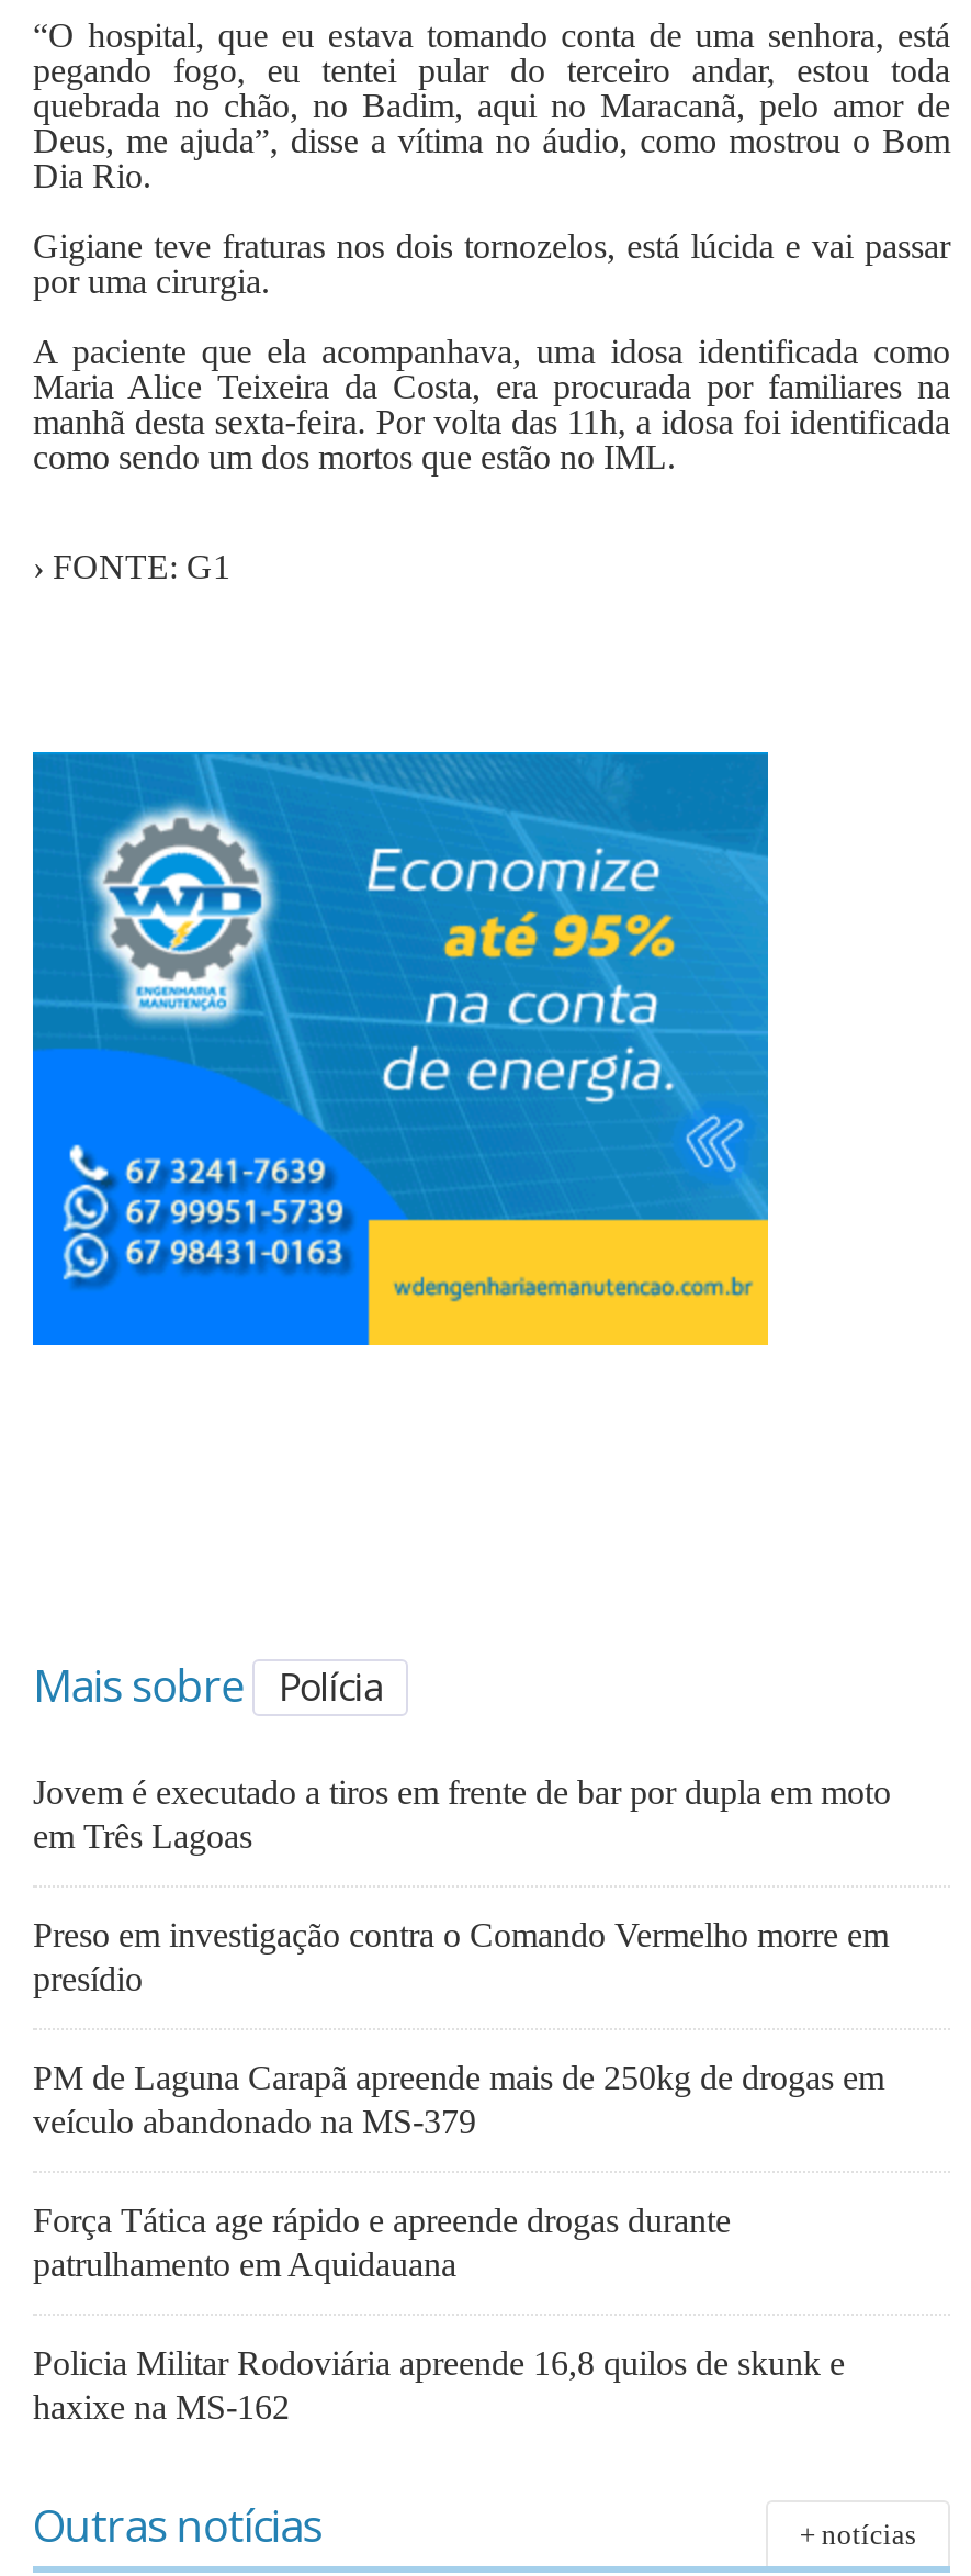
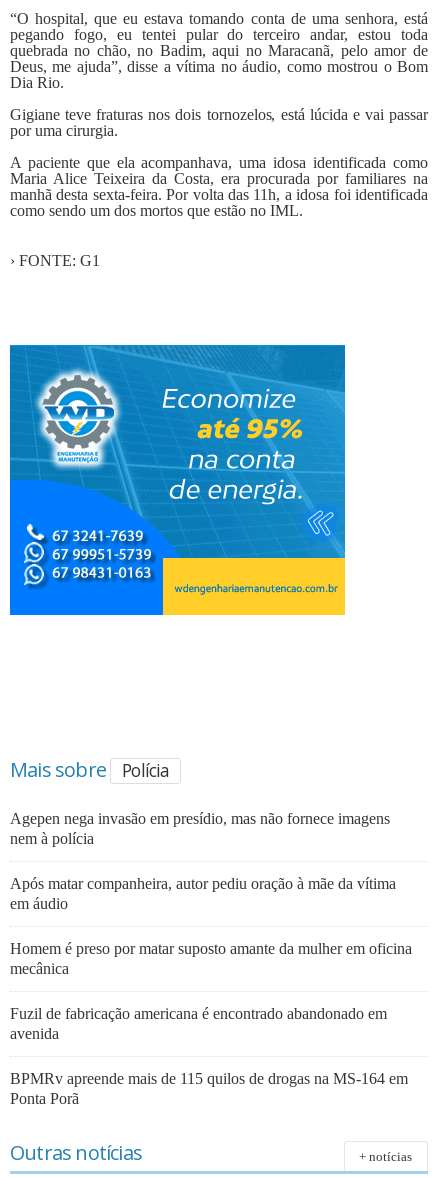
[33,1774,891,1856] Jovem é executado a tiros em frente de bar por dupla em moto | em Três Lagoas -> [10,810,390,847] Agepen nega invasão em presídio, mas não fornece imagens | nem à polícia
[33,1917,889,1998] Preso em investigação contra o Comando Vermelho morre em | presídio -> [10,875,396,912] Após matar companheira, autor pediu oração à mãe da vítima | em áudio
[33,2060,884,2141] PM de Laguna Carapã apreende mais de 250kg de drogas em | veículo abandonado na MS-379 -> [10,940,412,977] Homem é preso por matar suposto amante da mulher em oficina | mecânica
[33,2203,731,2284] Força Tática age rápido e apreende drogas durante | patrulhamento em Aquidauana -> [10,1005,387,1042] Fuzil de fabricação americana é encontrado abandonado em | avenida
[33,2345,845,2427] Policia Militar Rodoviária apreende 16,8 quilos de skunk e | haxixe na MS-162 -> [10,1070,408,1107] BPMRv apreende mais de 115 quilos de drogas na MS-164 em | Ponta Porã

